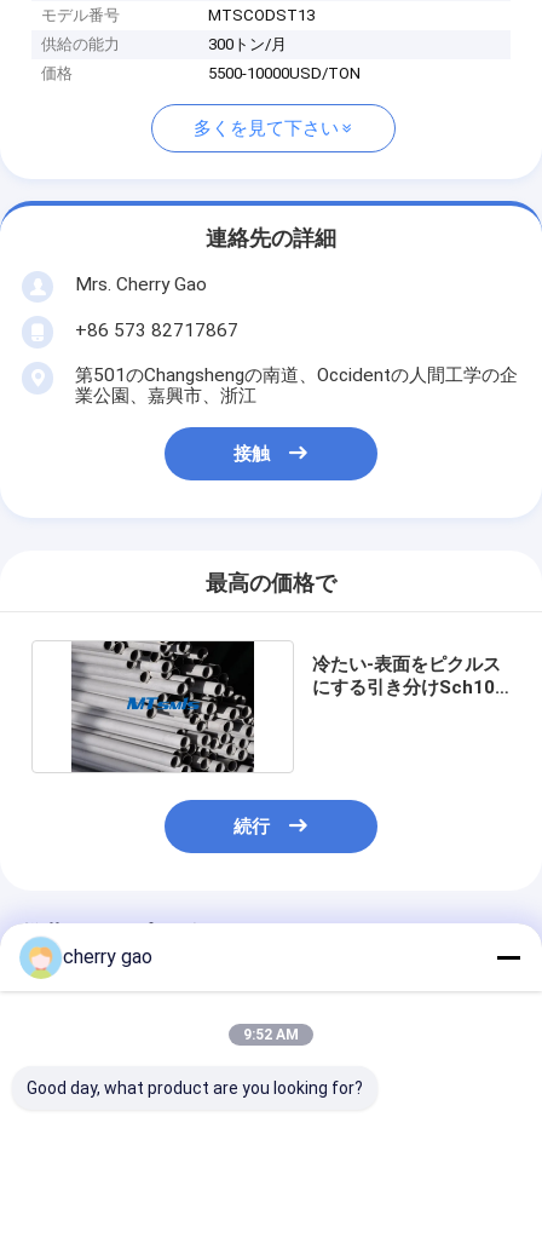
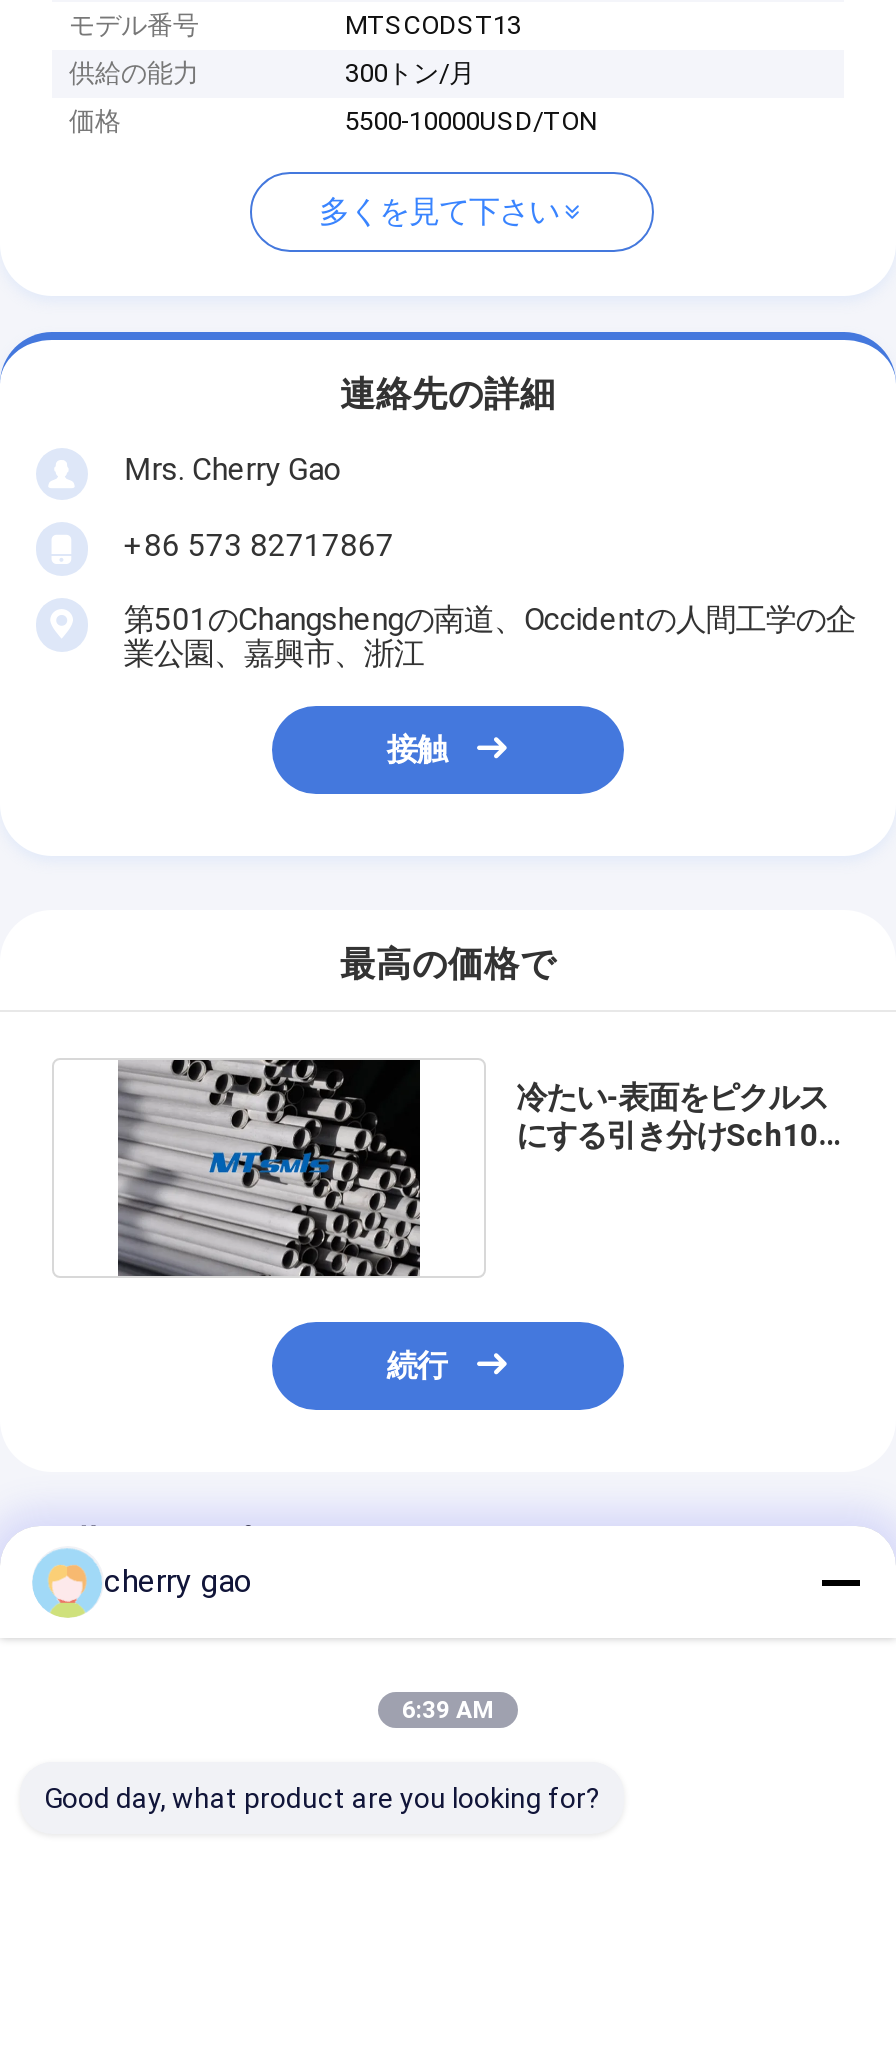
[243,1026,299,1043] 9:52 AM -> [402,1696,494,1724] 6:39 AM

